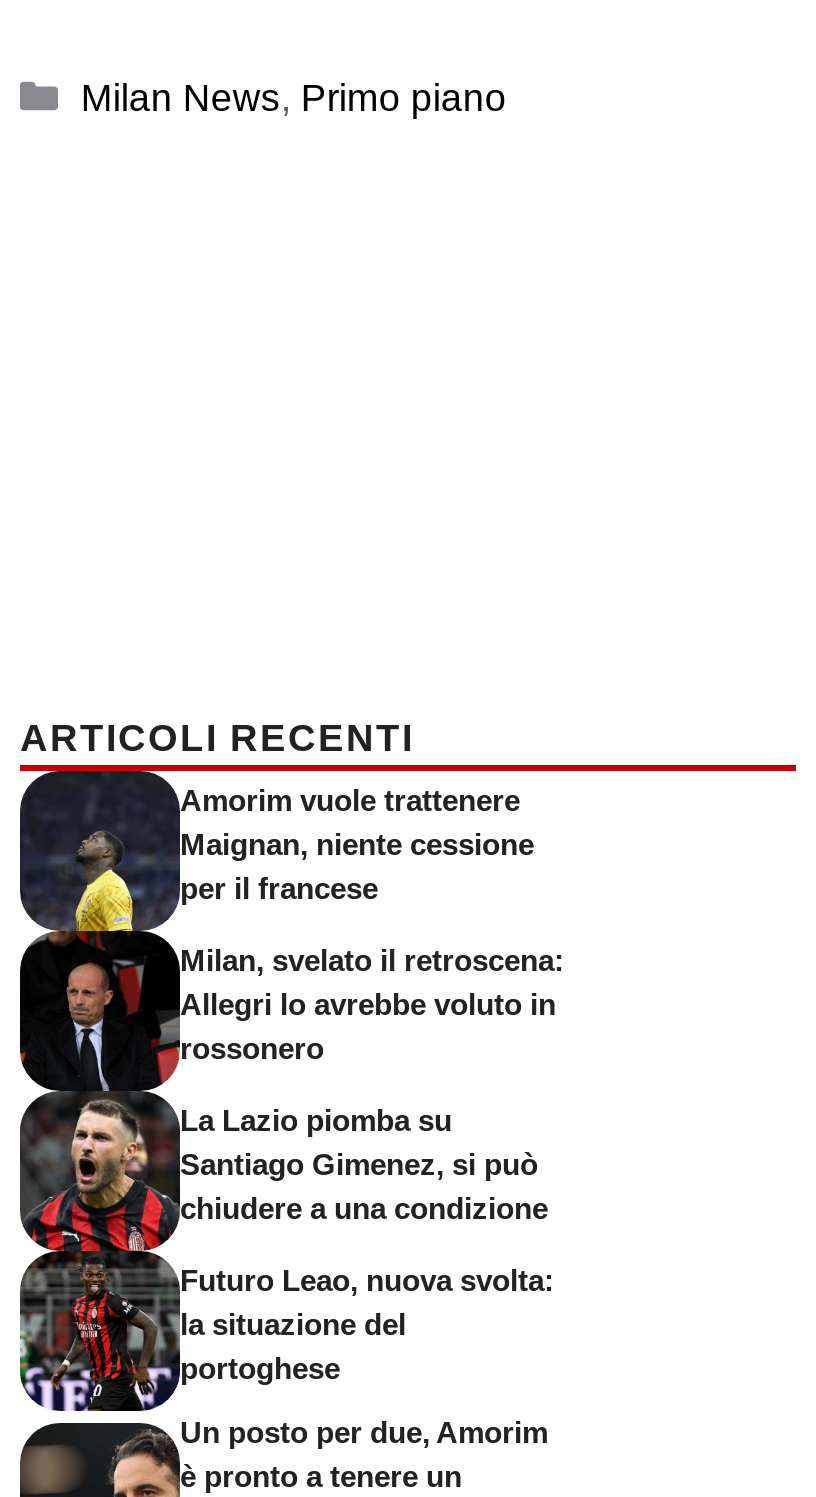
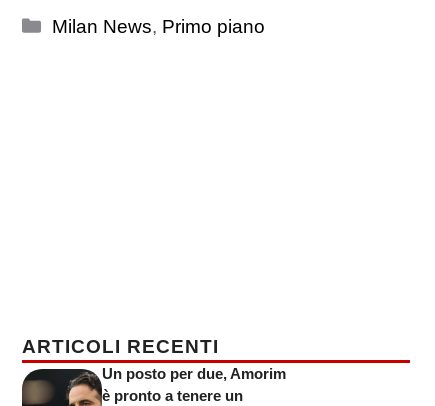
[18,769,564,1413] [image] | Amorim vuole trattenere | Maignan, niente cessione | per il francese | Milan, svelato il retroscena: | Allegri lo avrebbe voluto in | rossonero | La Lazio piomba su | Santiago Gimenez, si può | chiudere a una condizione | Futuro Leao, nuova svolta: | la situazione del | portoghese -> none

